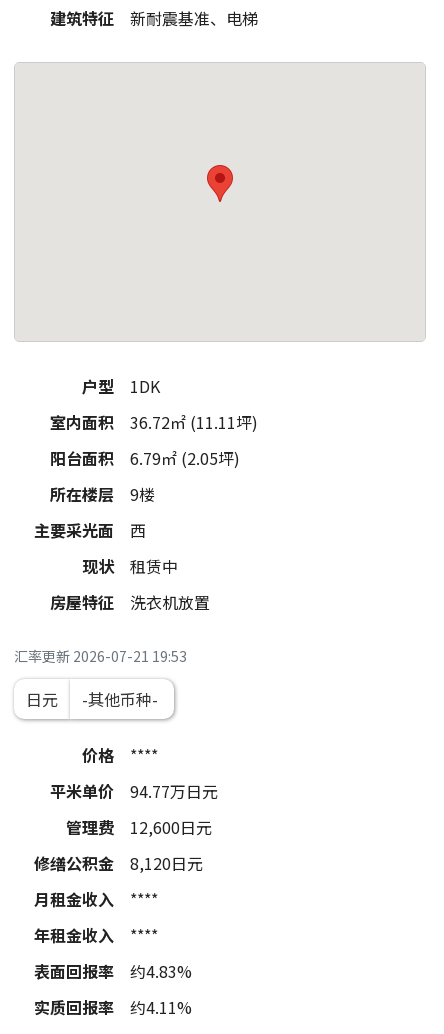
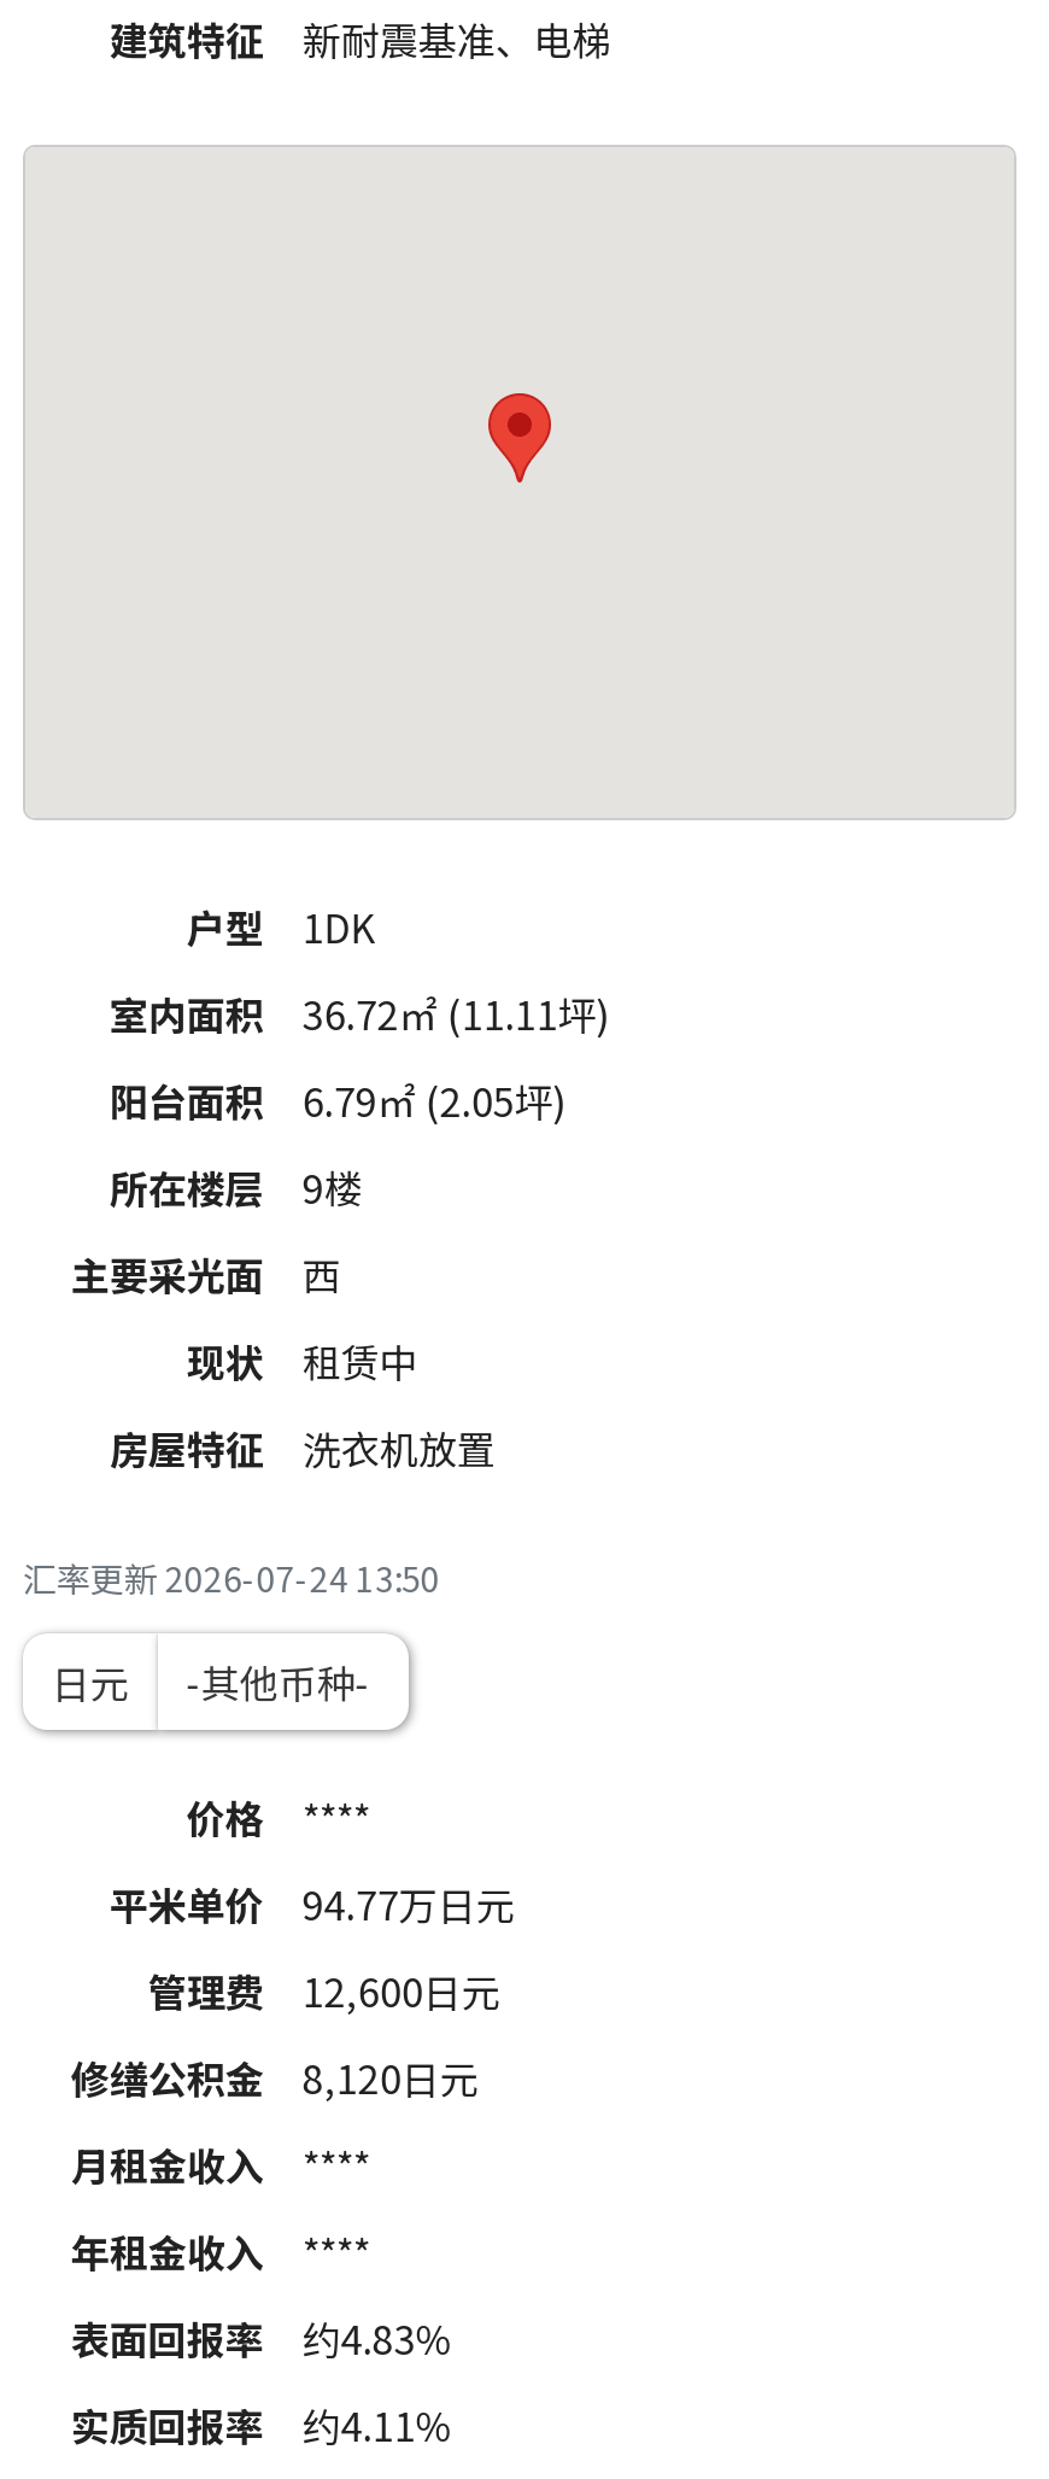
[14,646,187,666] 汇率更新2026-07-21 19:53 -> [23,1554,440,1603] 汇率更新2026-07-24 13:50

